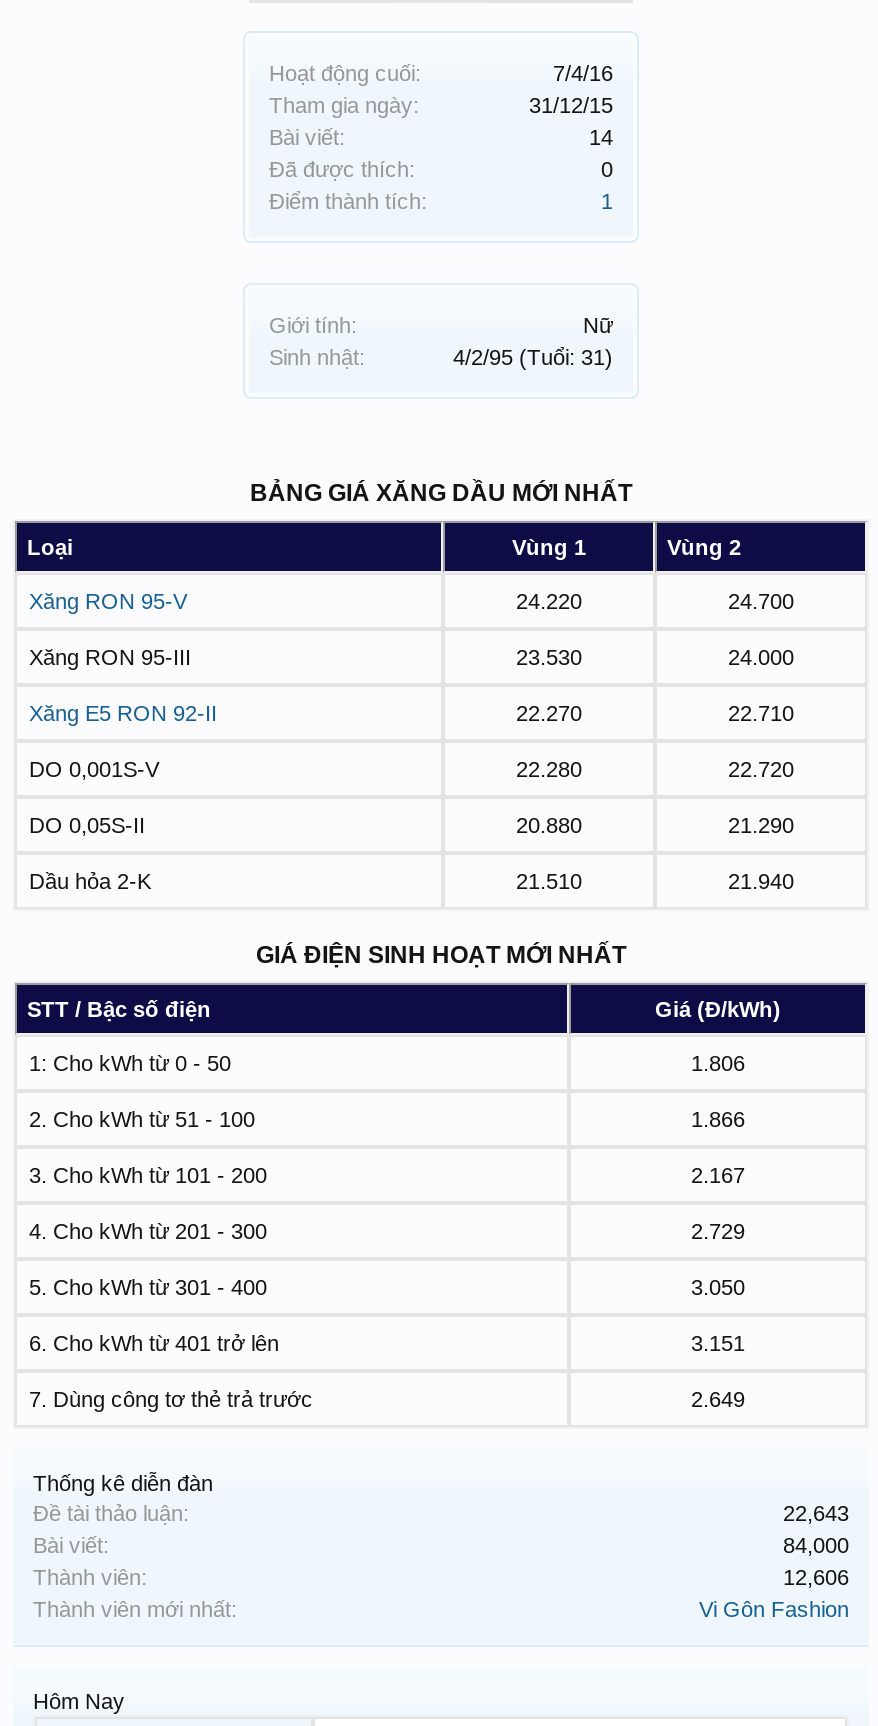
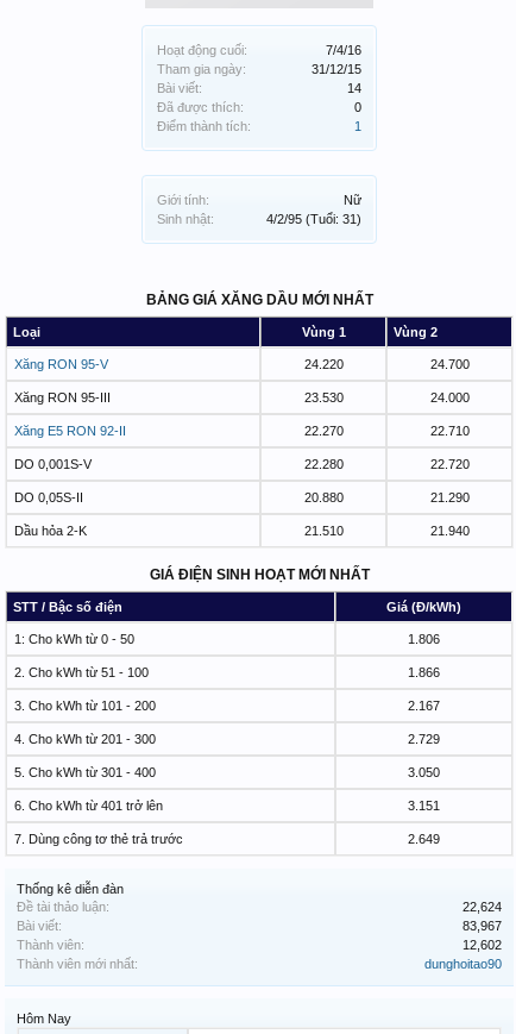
[783,1501,849,1525] 22,643 -> [462,900,502,914] 22,624
[783,1533,849,1557] 84,000 -> [462,919,502,933] 83,967
[783,1565,849,1589] 12,606 -> [462,938,502,952] 12,602
[699,1597,849,1621] Vi Gôn Fashion -> [424,957,502,971] dunghoitao90

